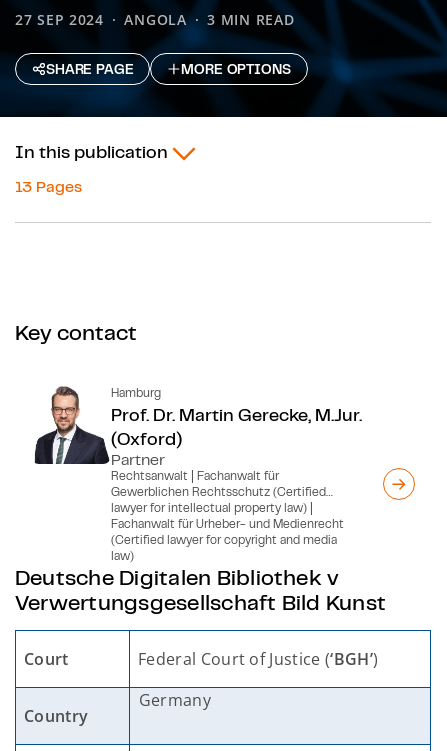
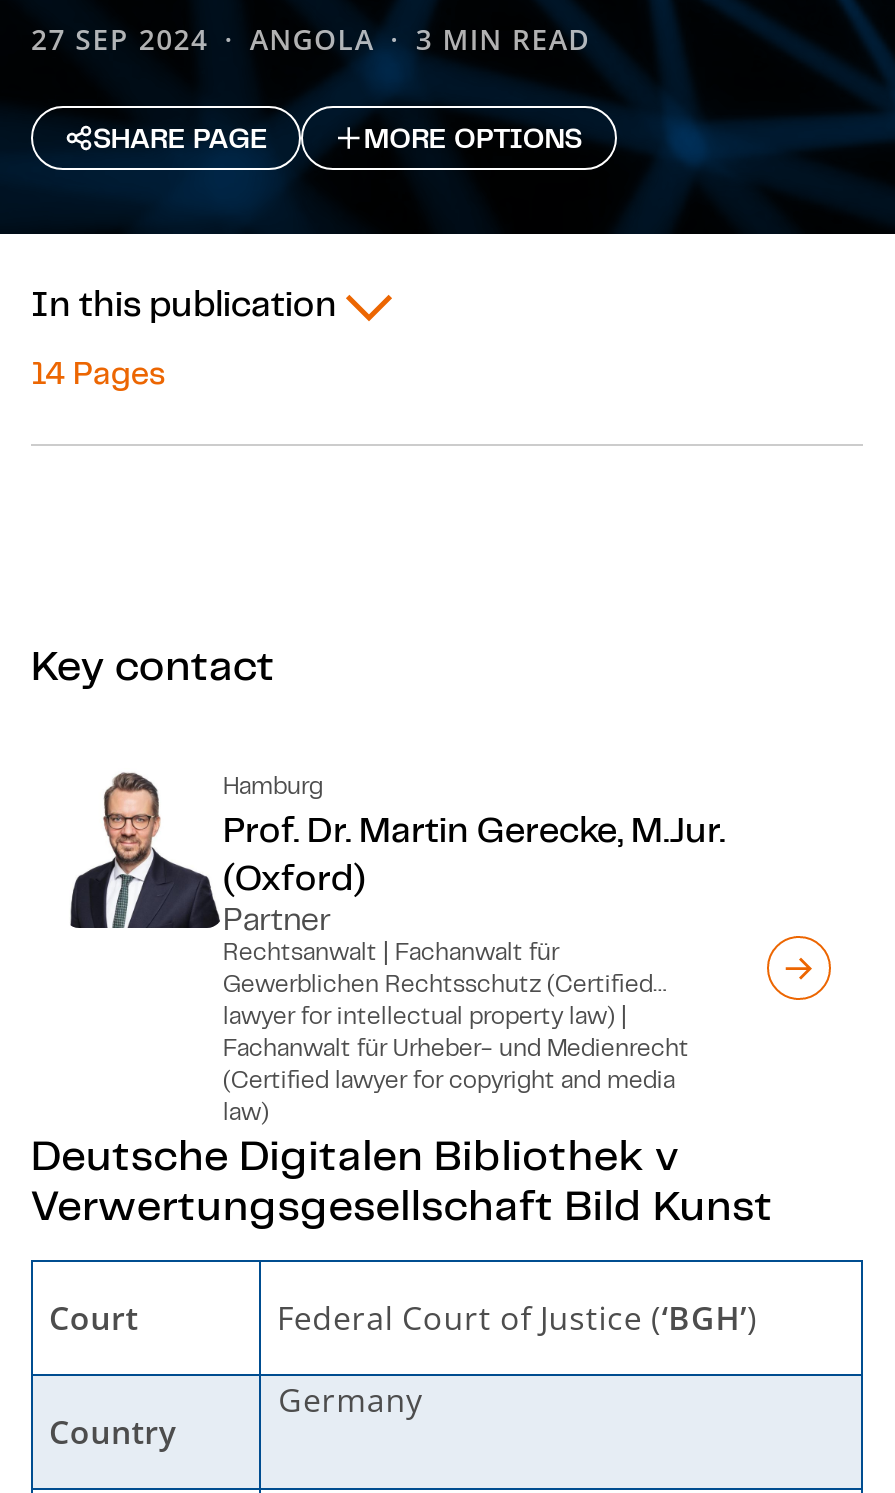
[15,175,82,195] 13 Pages -> [31,351,165,391] 14 Pages

